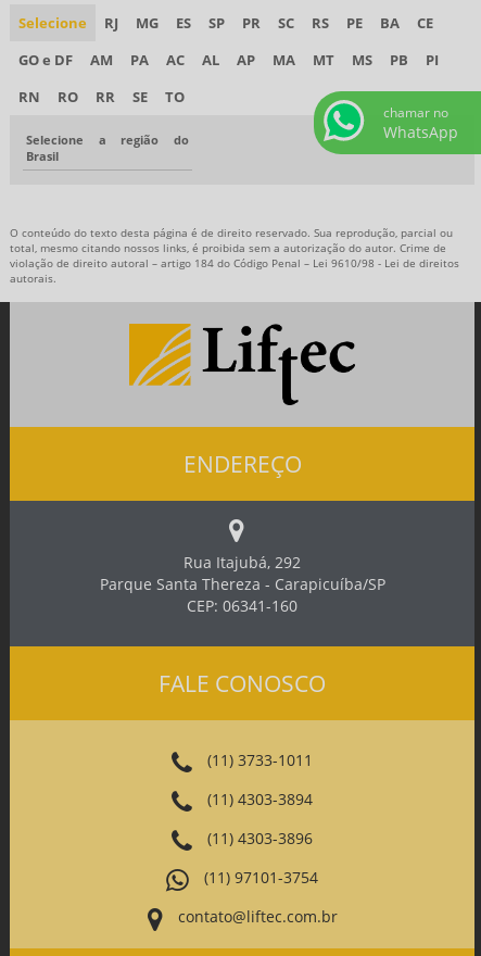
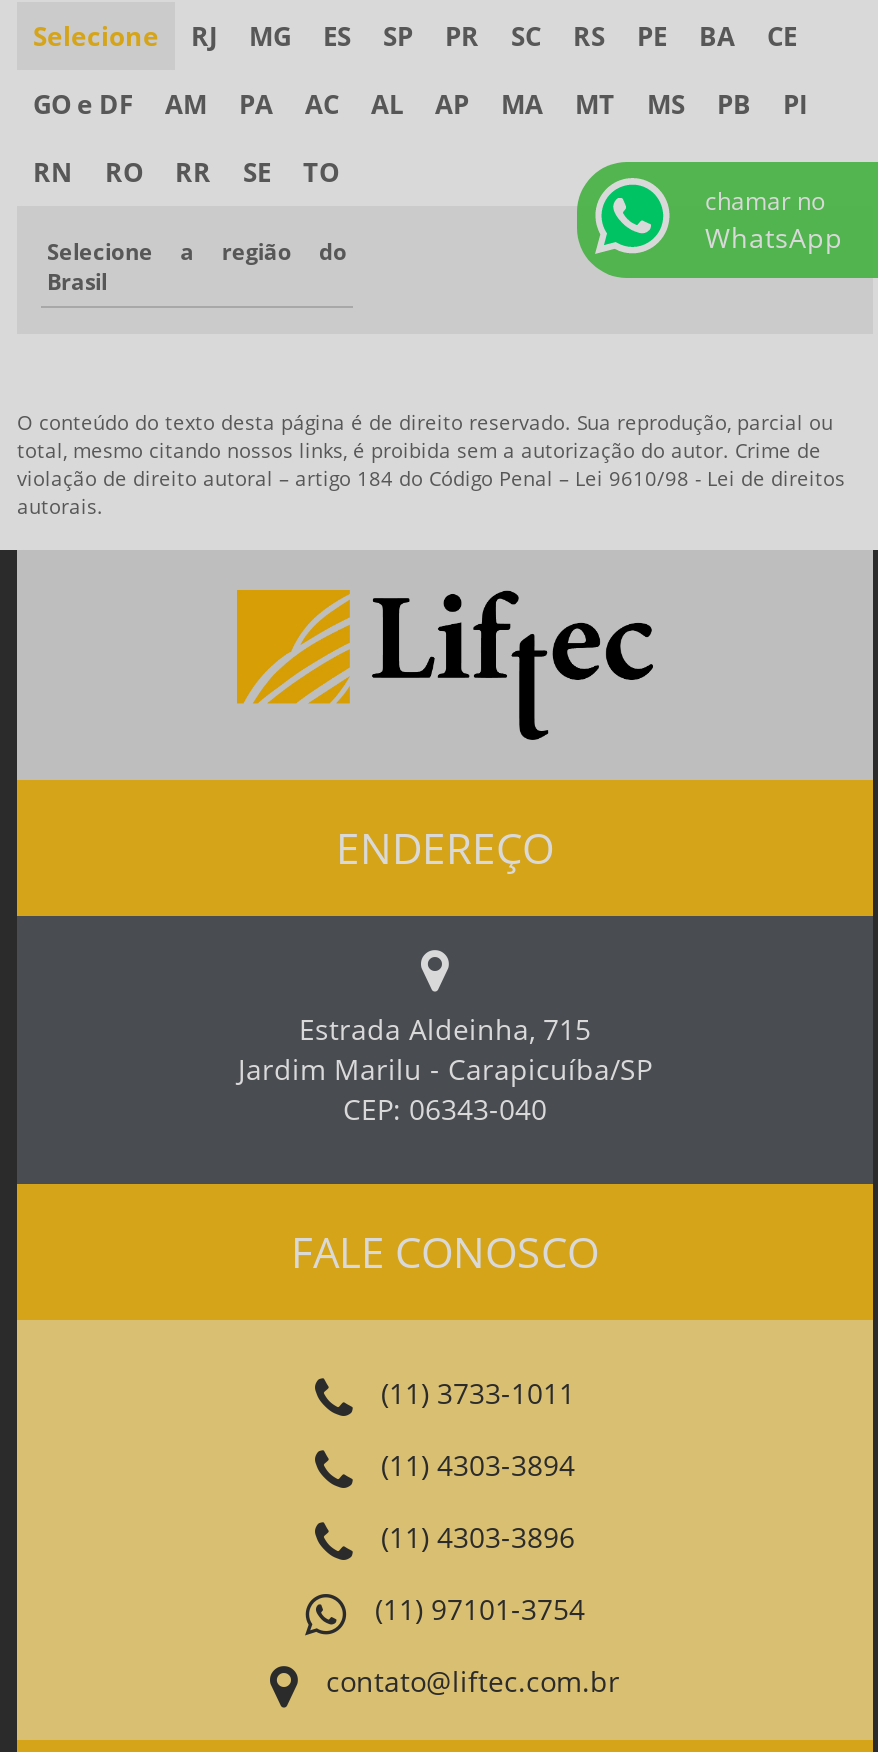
[99,552,385,616] Rua Itajubá, 292 | Parque Santa Thereza - Carapicuíba/SP | CEP: 06341-160 -> [238,1011,652,1129] Estrada Aldeinha, 715 | Jardim Marilu - Carapicuíba/SP | CEP: 06343-040

